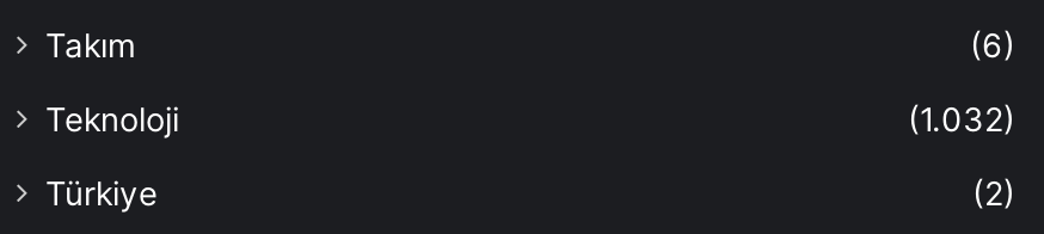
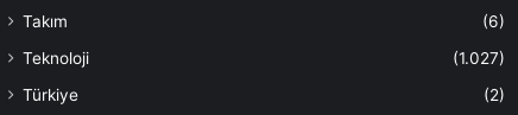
[908,99,1015,137] (1.032) -> [453,48,505,67] (1.027)

